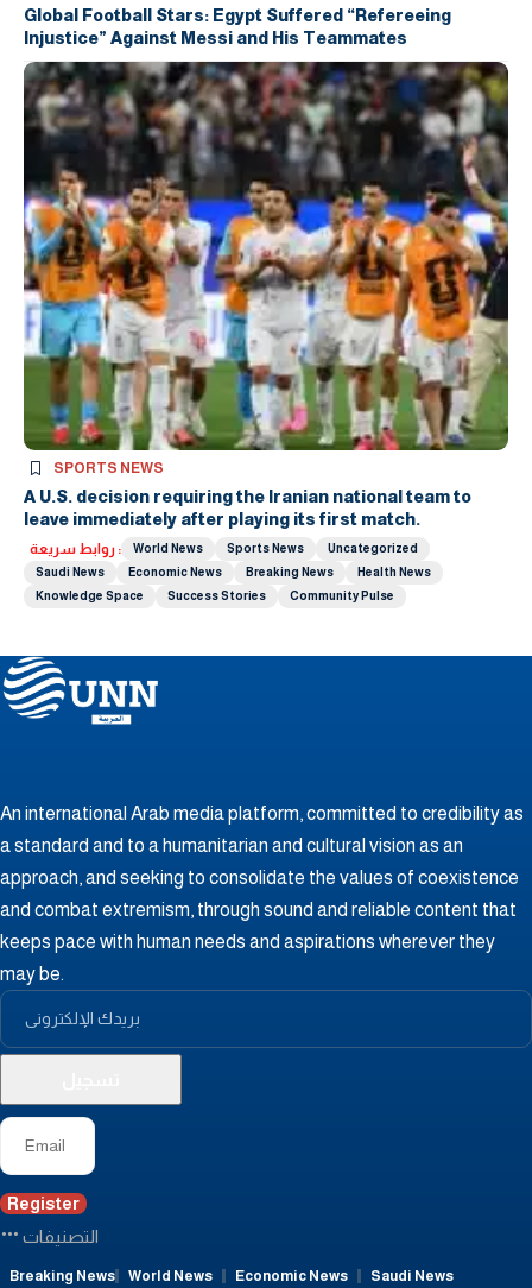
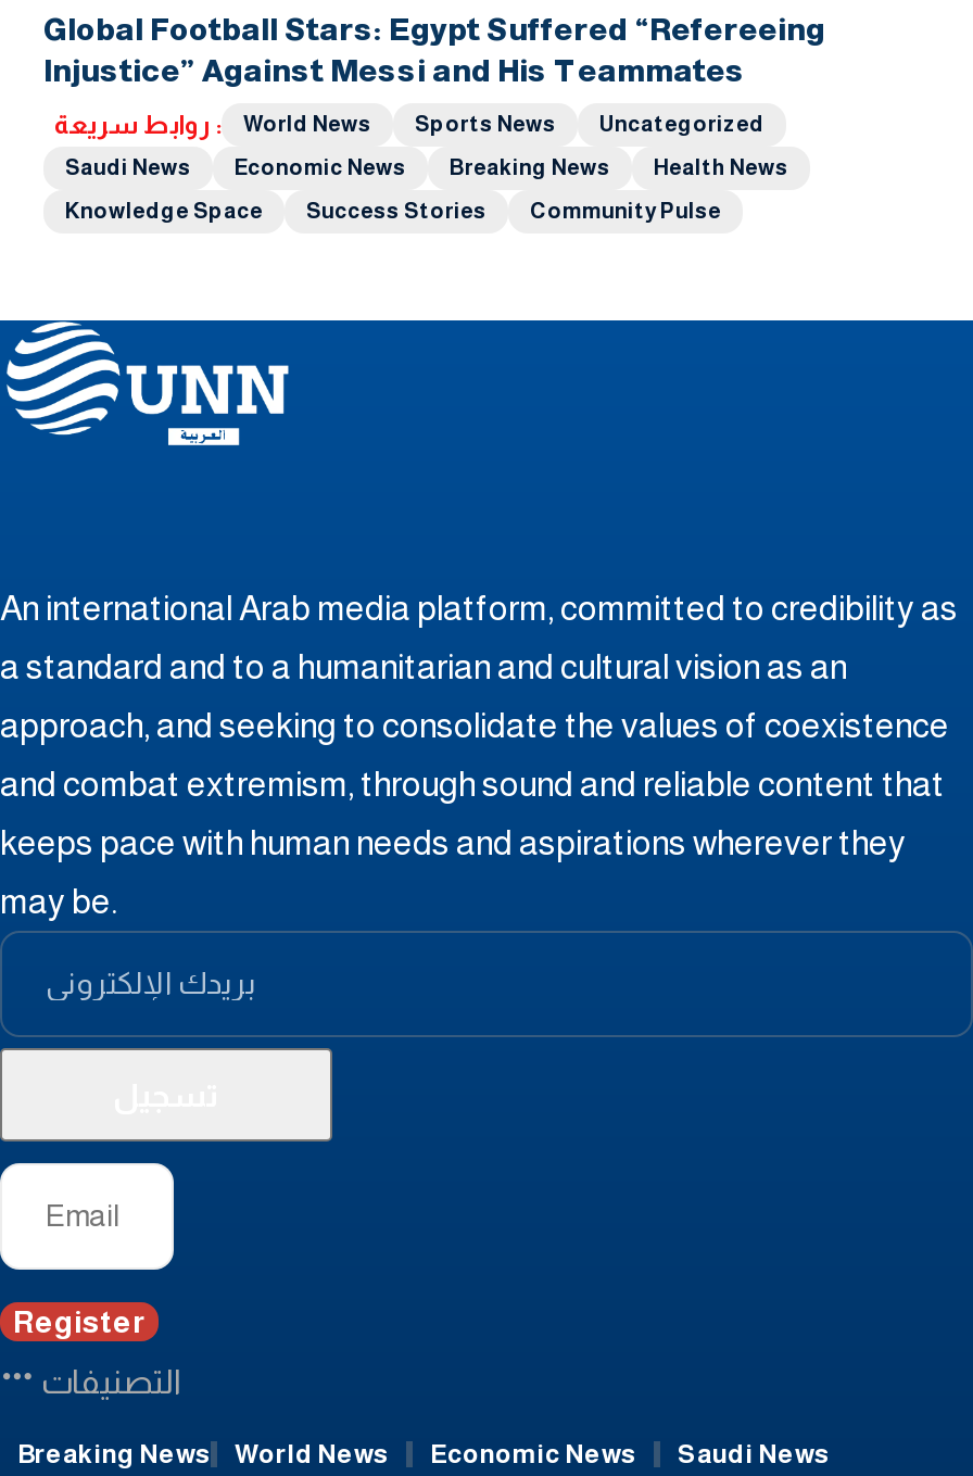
[23,61,509,529] [image] | SPORTS NEWS | A U.S. decision requiring the Iranian national team to | leave immediately after playing its first match. -> none

